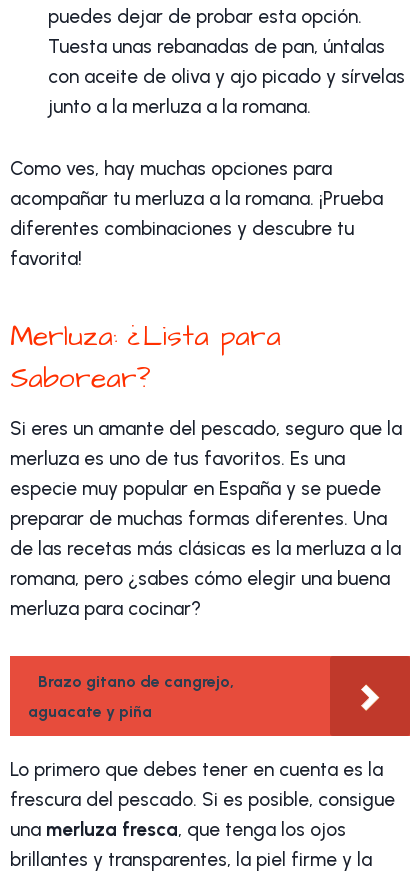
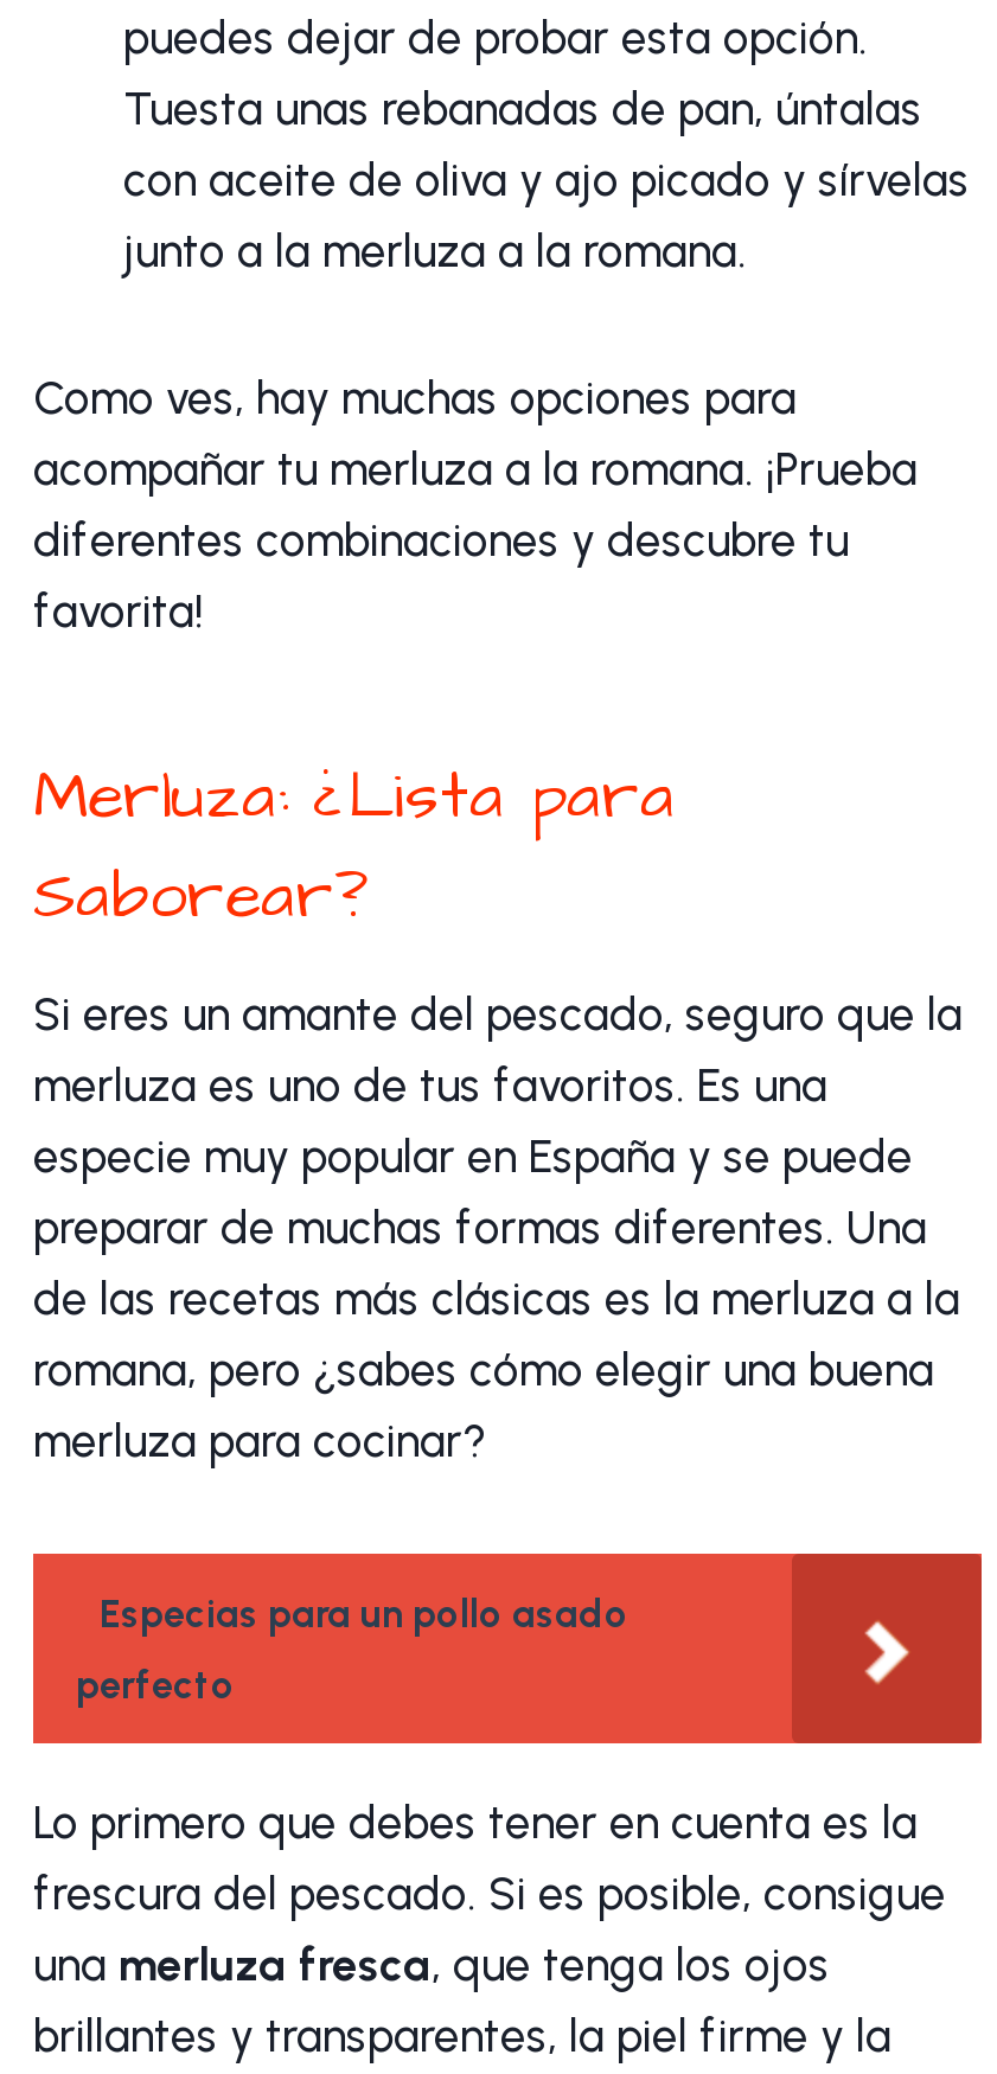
[38,672,234,691] Brazo gitano de cangrejo, -> [100,1592,628,1637] Especias para un pollo asado
[28,702,152,721] aguacate y piña -> [76,1663,235,1708] perfecto

